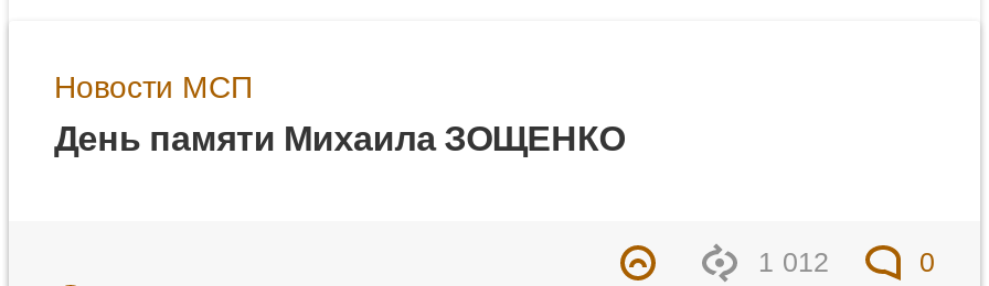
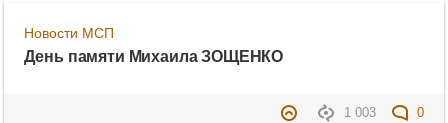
[749,249,829,280] 1 012 -> [339,106,375,120] 1 003

